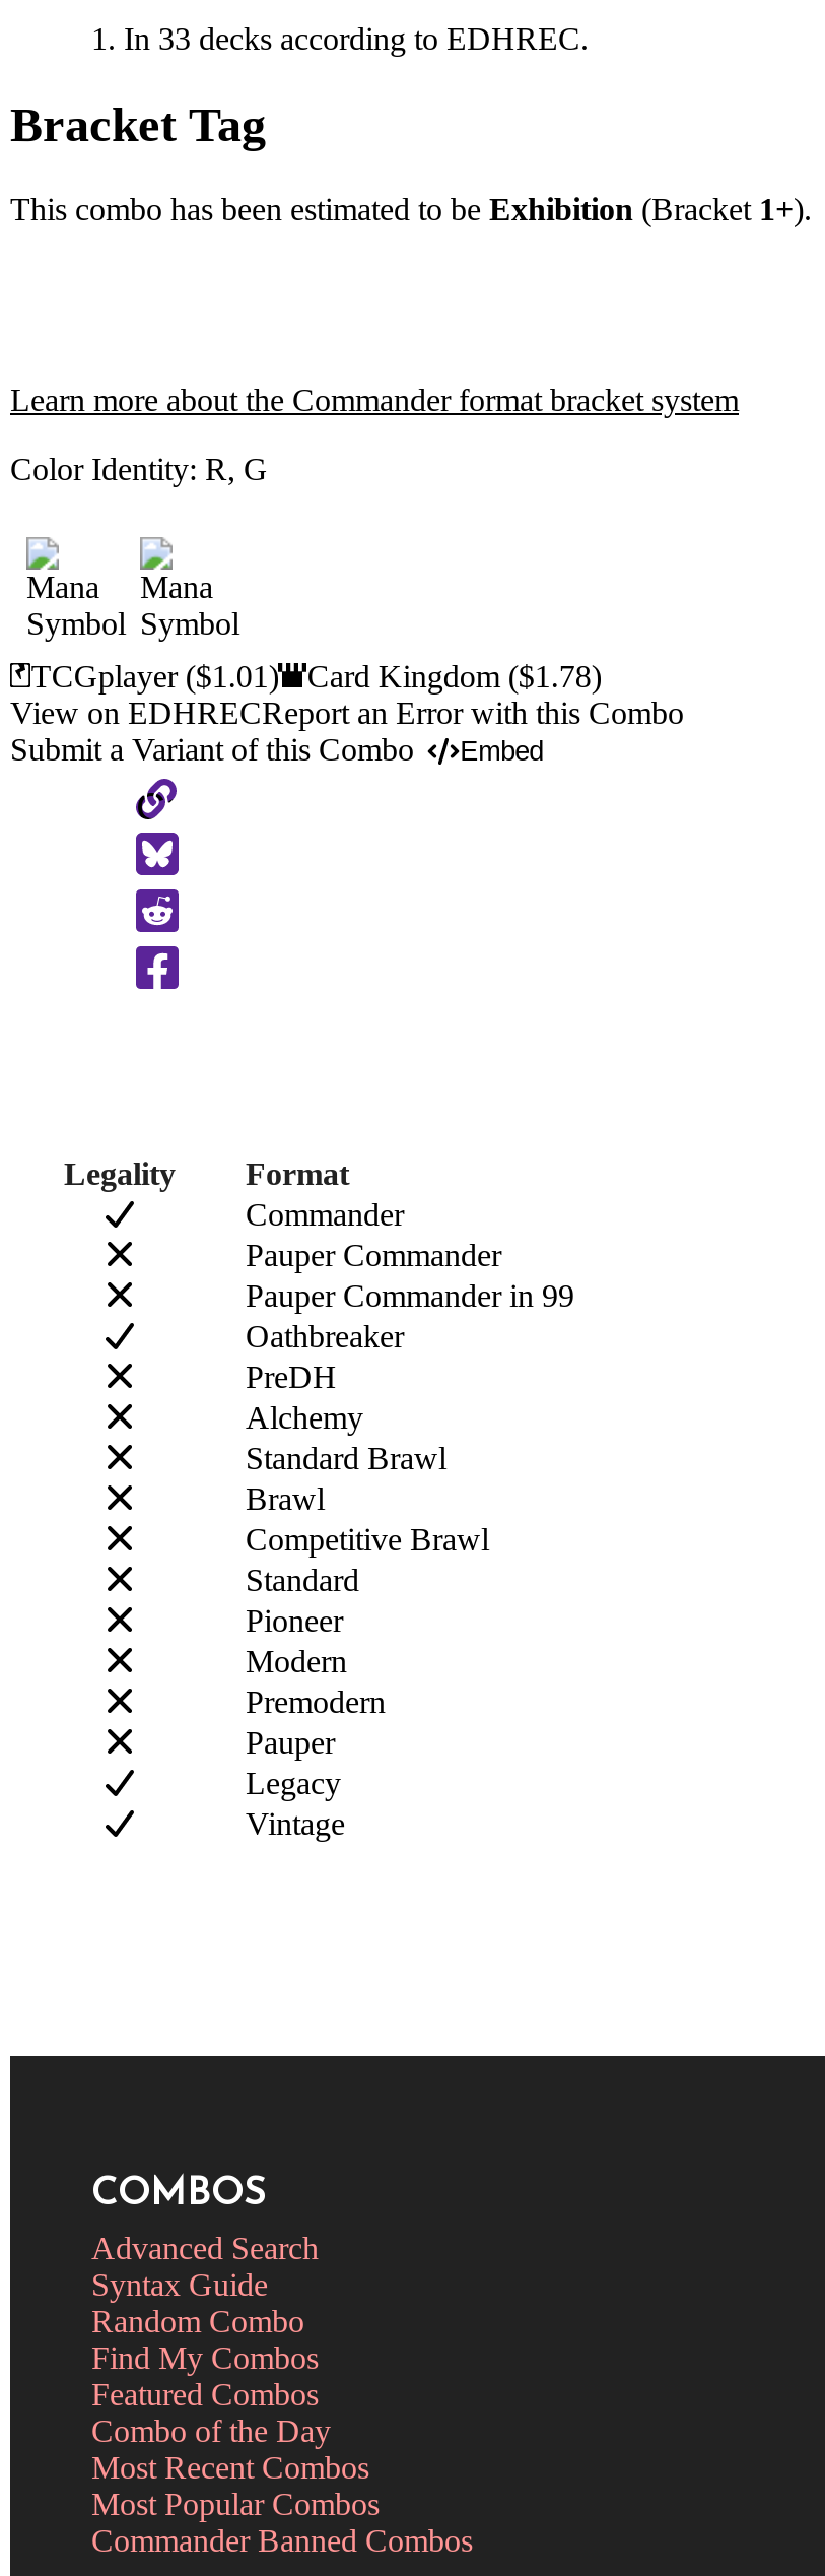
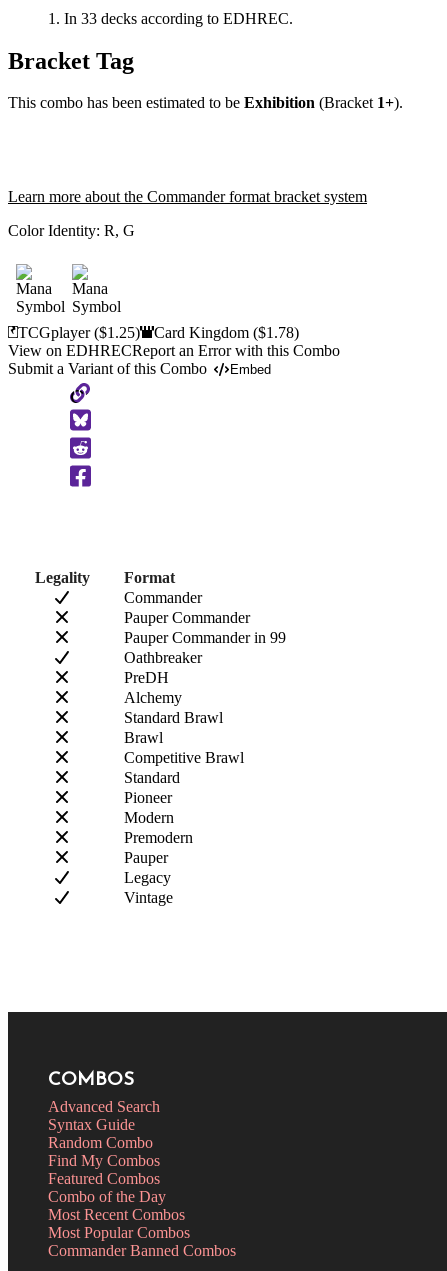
[31,660,602,694] TCGplayer ($1.01) Card Kingdom ($1.78) -> [18,324,299,341] TCGplayer ($1.25) Card Kingdom ($1.78)

